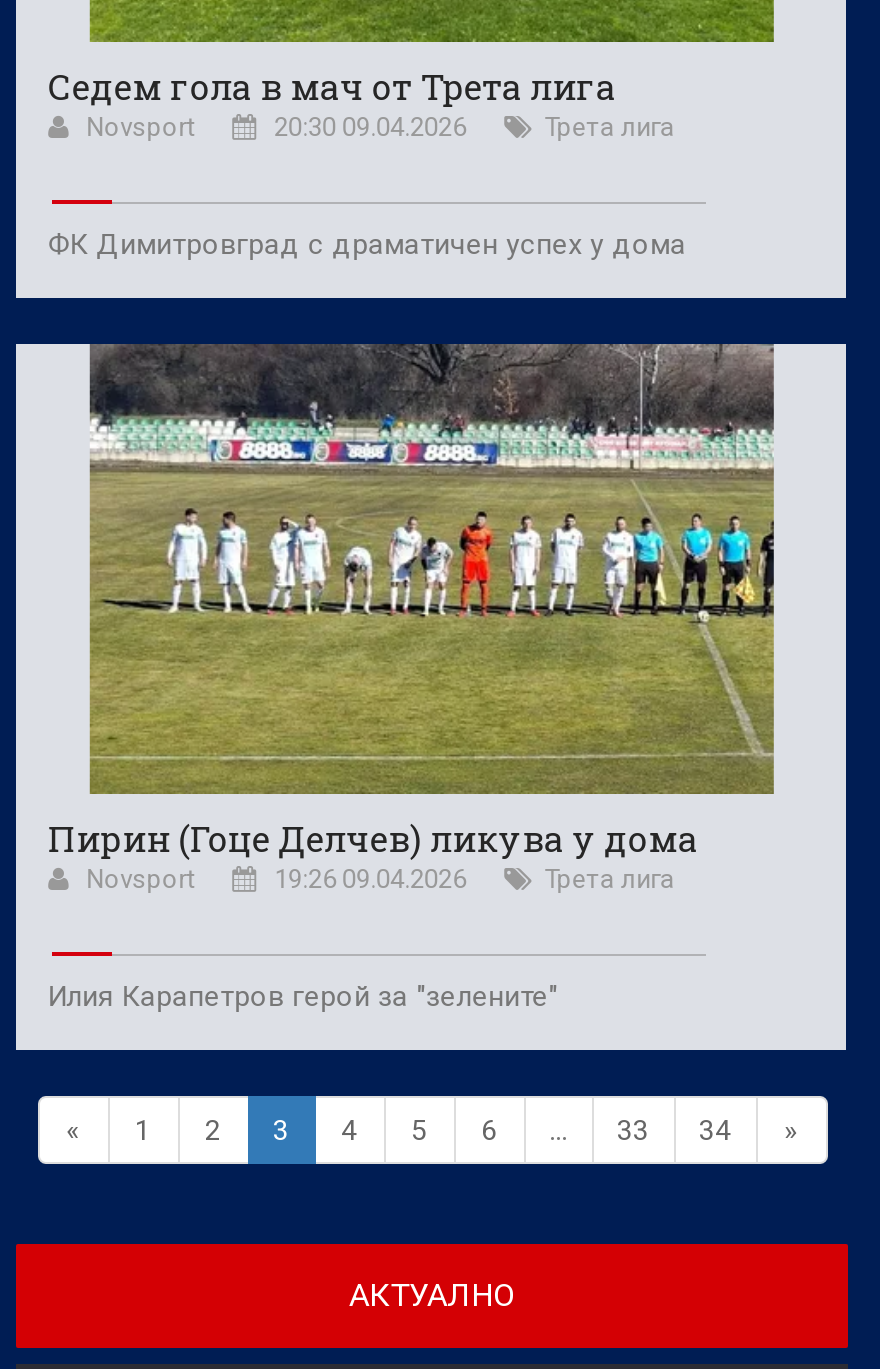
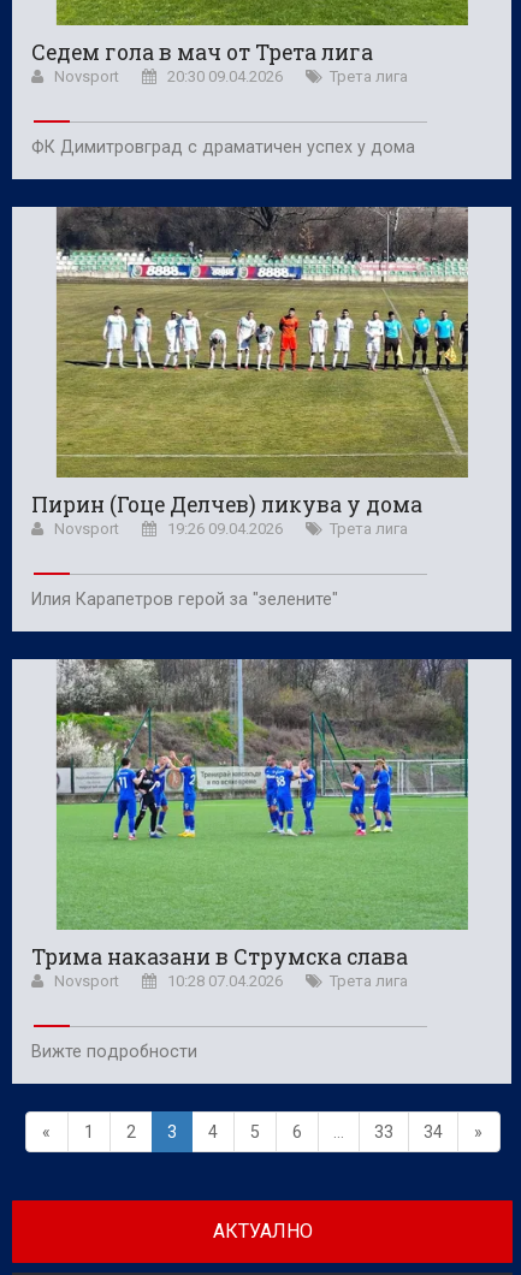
none -> [31,659,469,990] [image] | Трима наказани в Струмска слава | Novsport | 10:28 07.04.2026 | Трета лига
none -> [31,1041,197,1061] Вижте подробности

